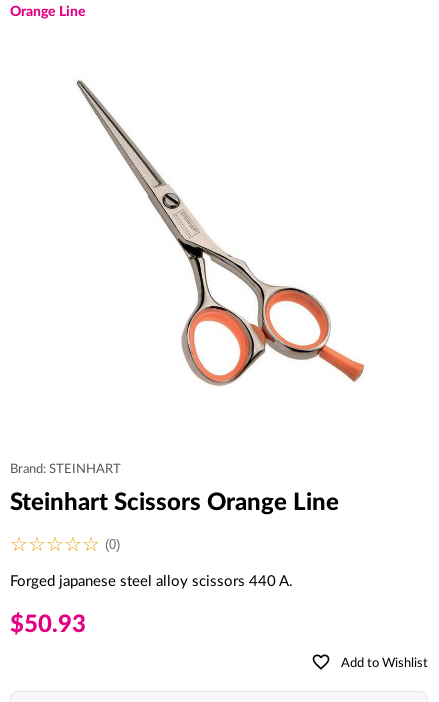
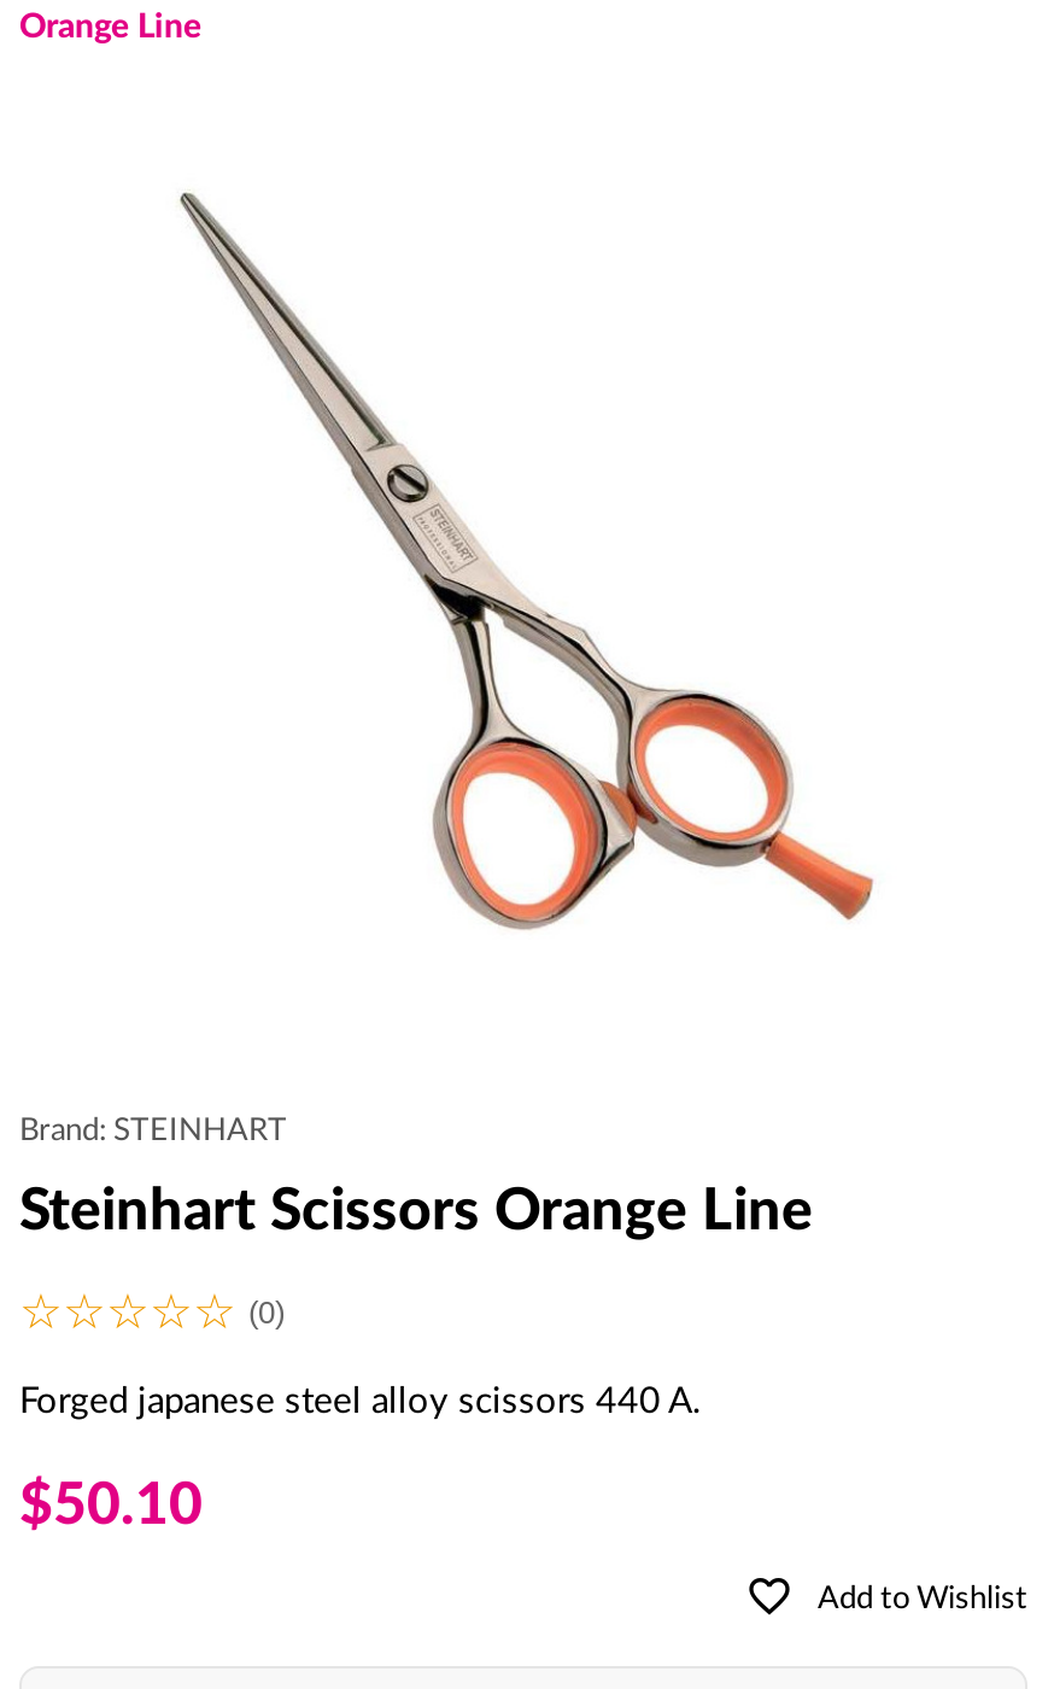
[10,613,86,637] $50.93 -> [19,1478,203,1536] $50.10

